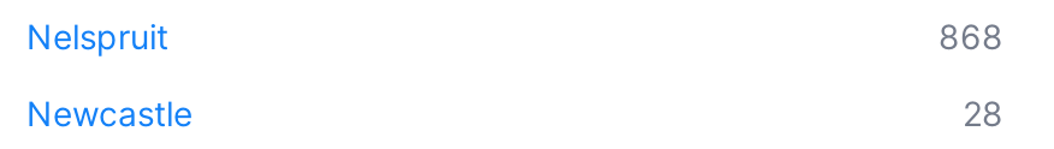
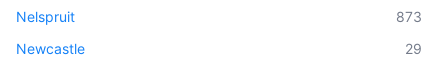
[938,15,1003,56] 868 -> [396,8,422,25] 873
[963,92,1003,133] 28 -> [405,40,422,57] 29

